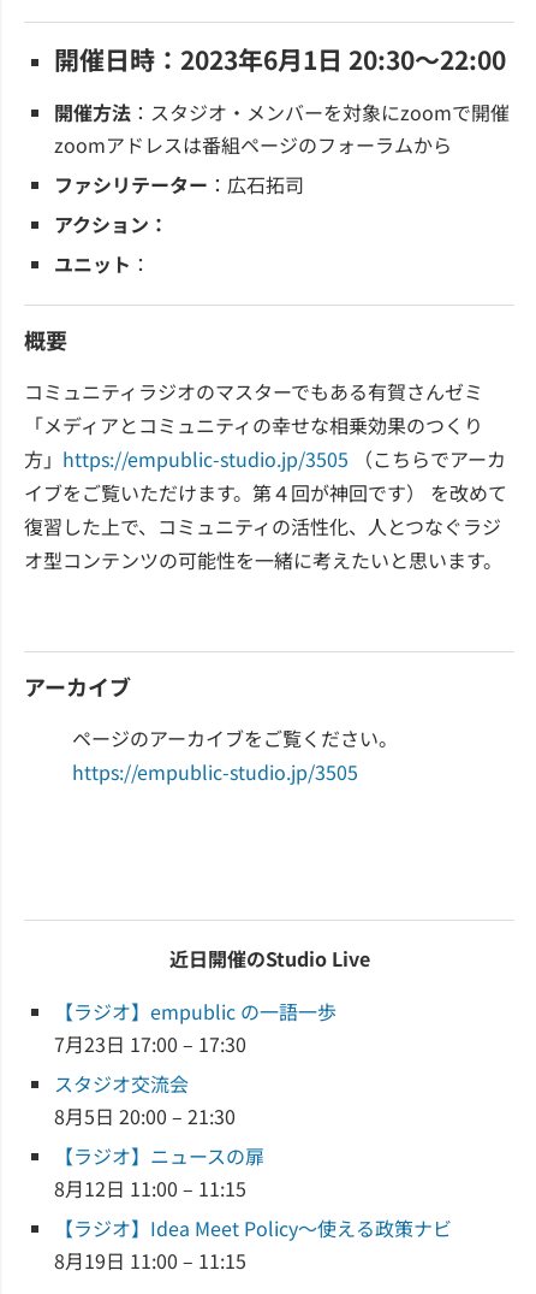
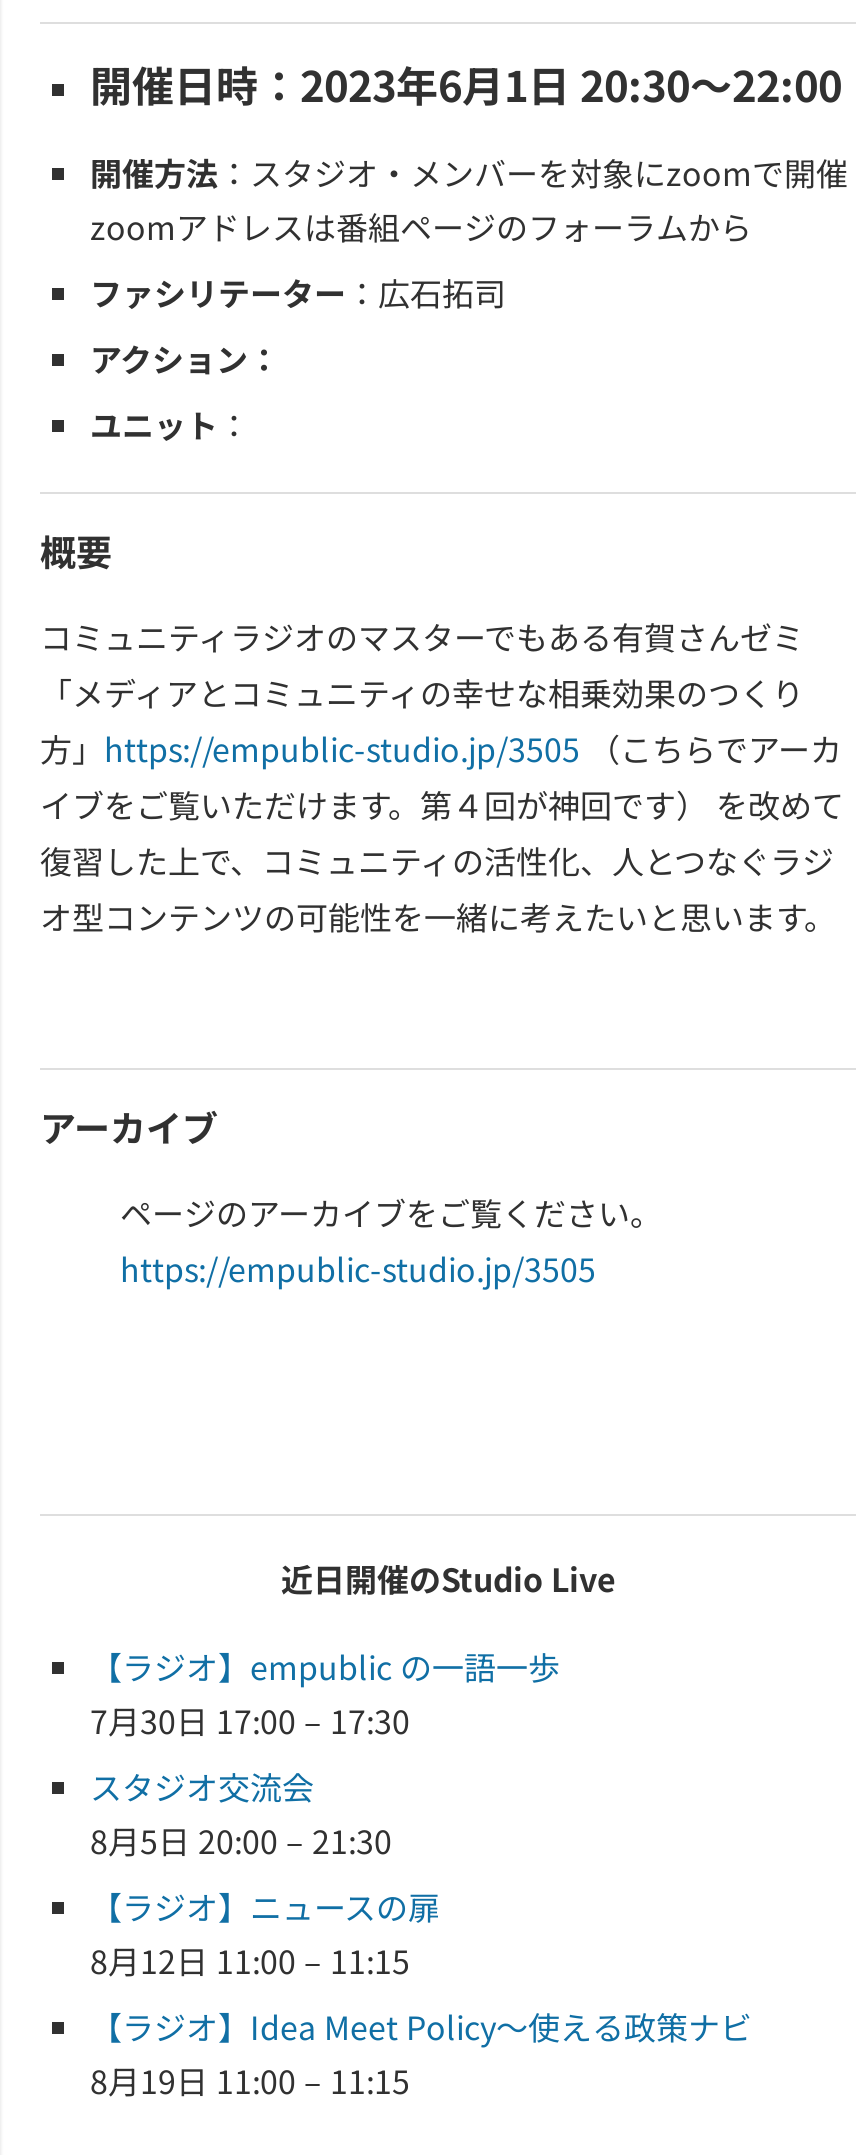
[54,1029,246,1058] 7月23日 17:00 – 17:30 -> [90,1696,410,1744] 7月30日 17:00 – 17:30

